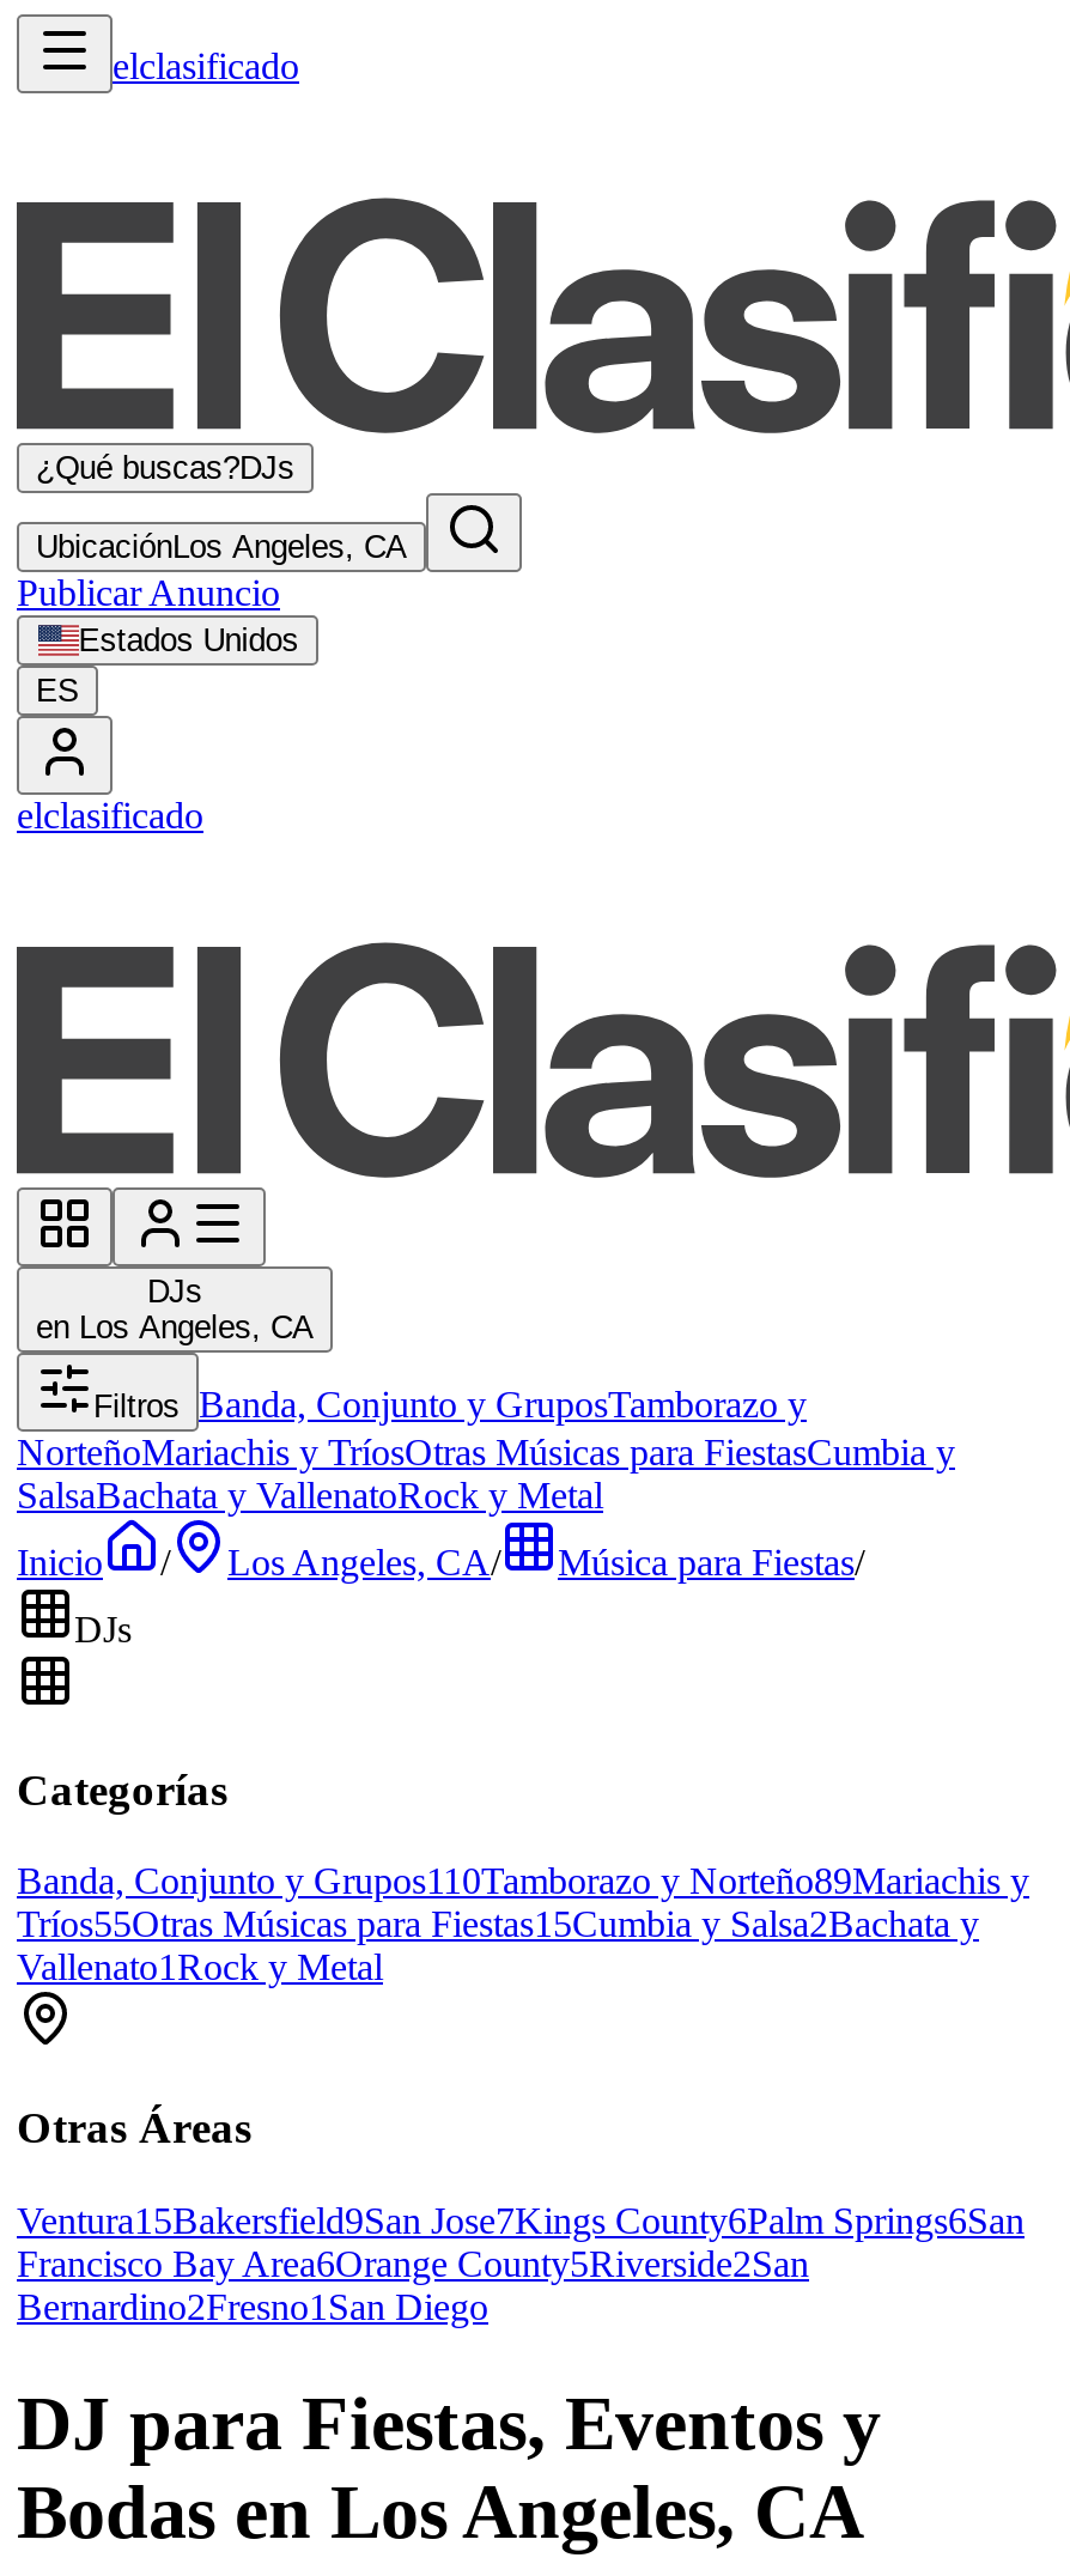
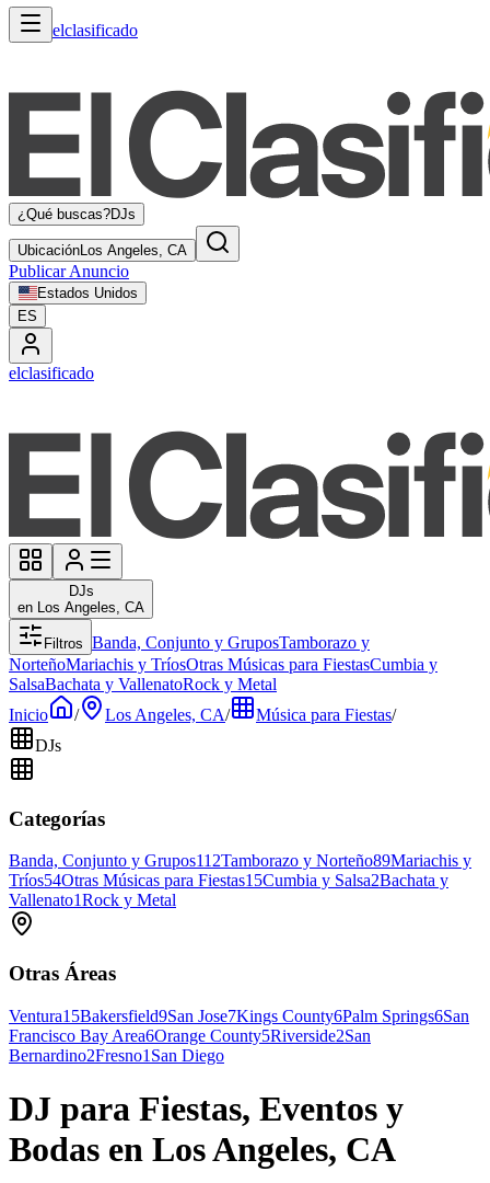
[17,1861,1029,1902] Banda, Conjunto y Grupos110Tamborazo y Norteño89Mariachis y -> [9,852,471,870] Banda, Conjunto y Grupos112Tamborazo y Norteño89Mariachis y
[17,1904,979,1945] Tríos55Otras Músicas para Fiestas15Cumbia y Salsa2Bachata y -> [9,871,448,890] Tríos54Otras Músicas para Fiestas15Cumbia y Salsa2Bachata y

